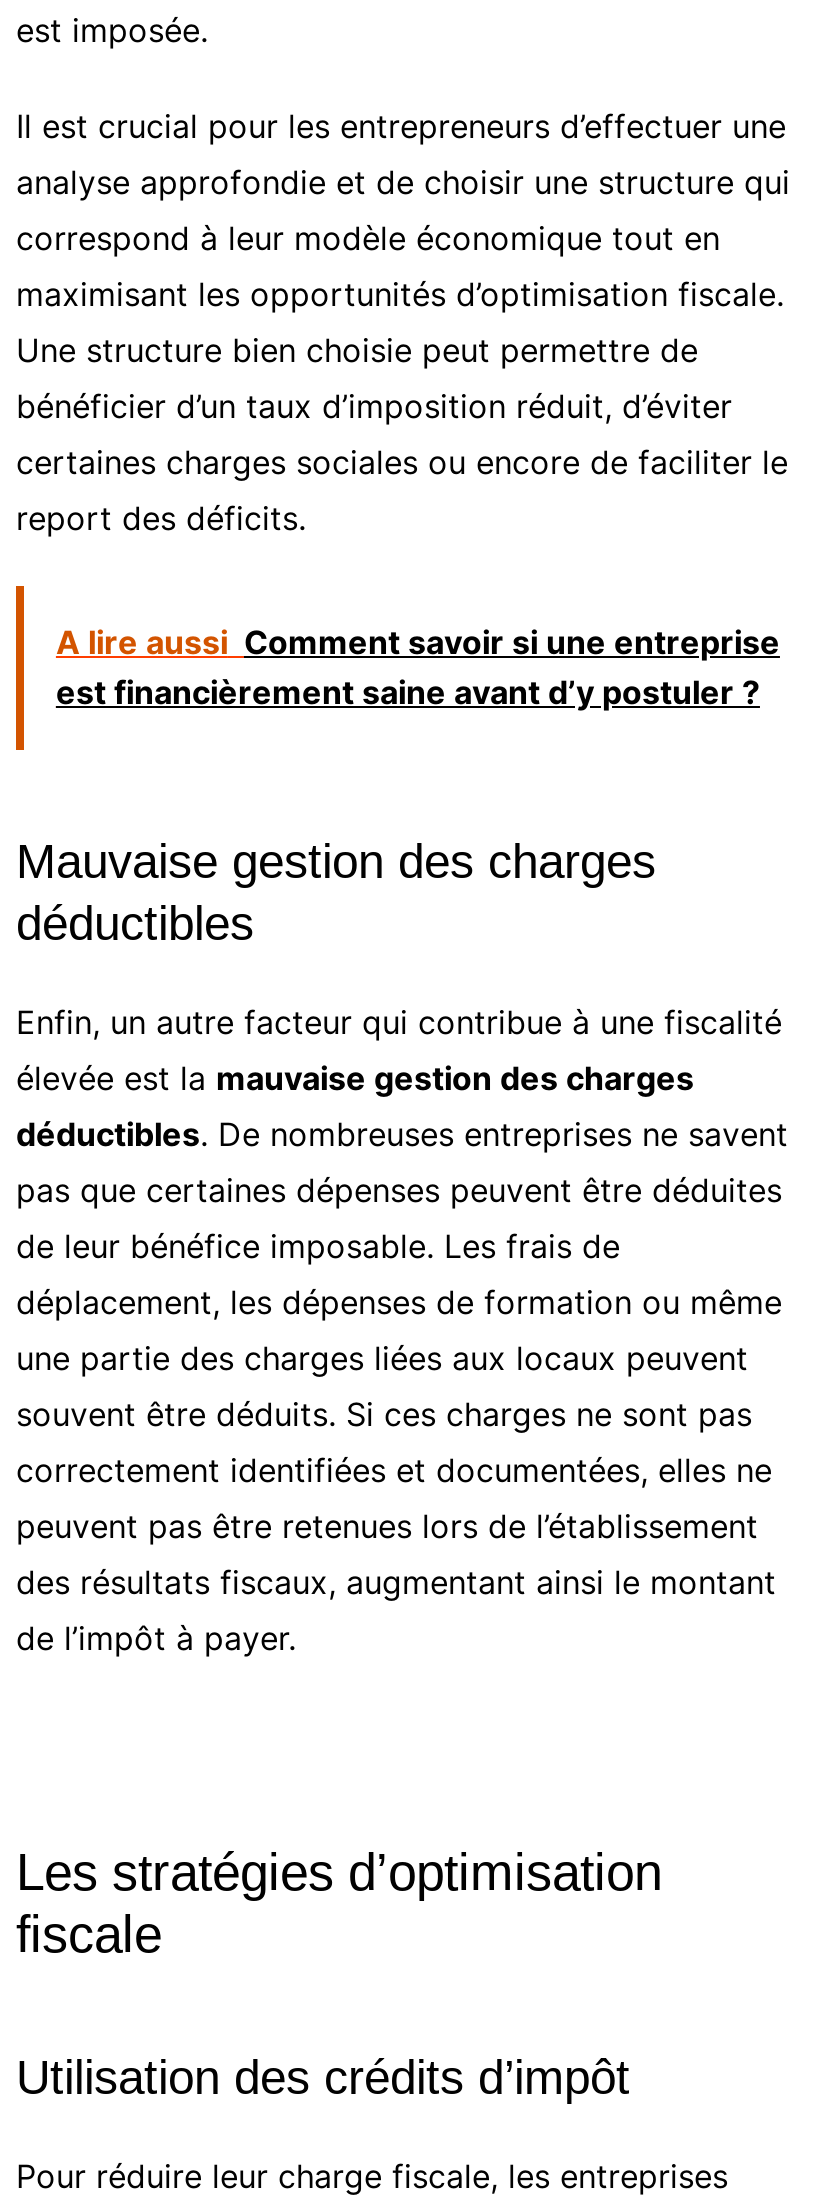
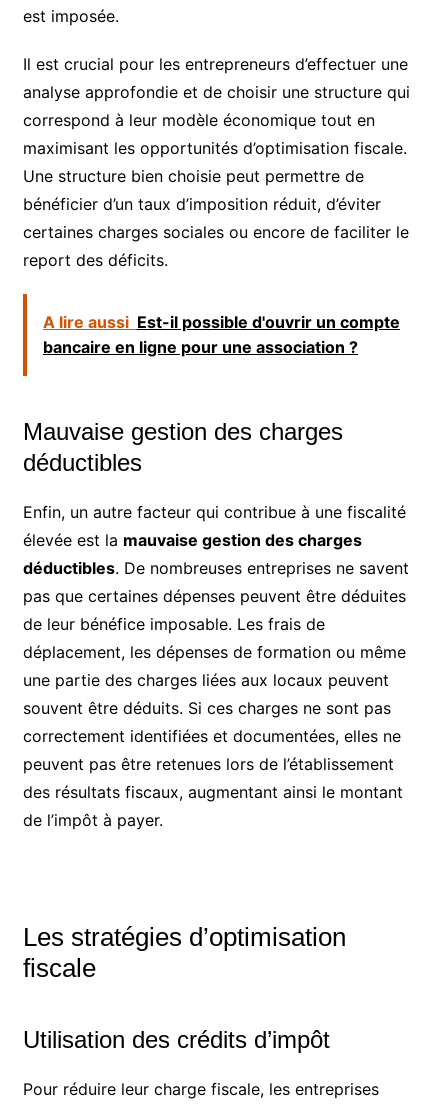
[56,622,780,712] A lire aussi Comment savoir si une entreprise | est financièrement saine avant d’y postuler ? -> [43,312,400,357] A lire aussi Est-il possible d'ouvrir un compte | bancaire en ligne pour une association ?

